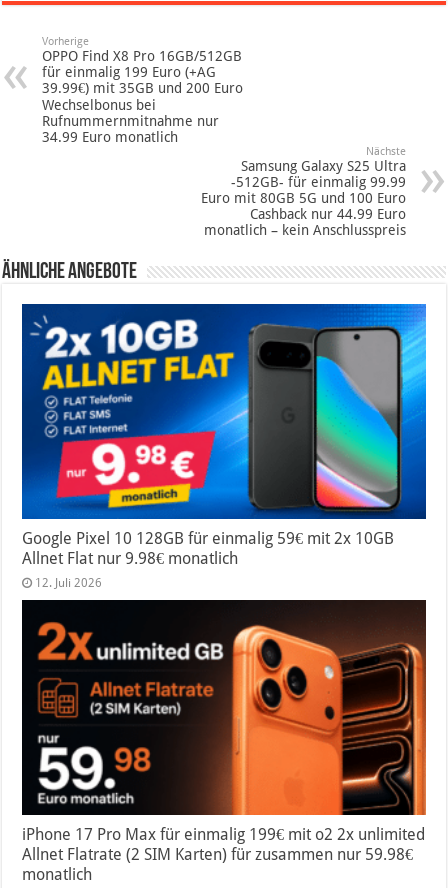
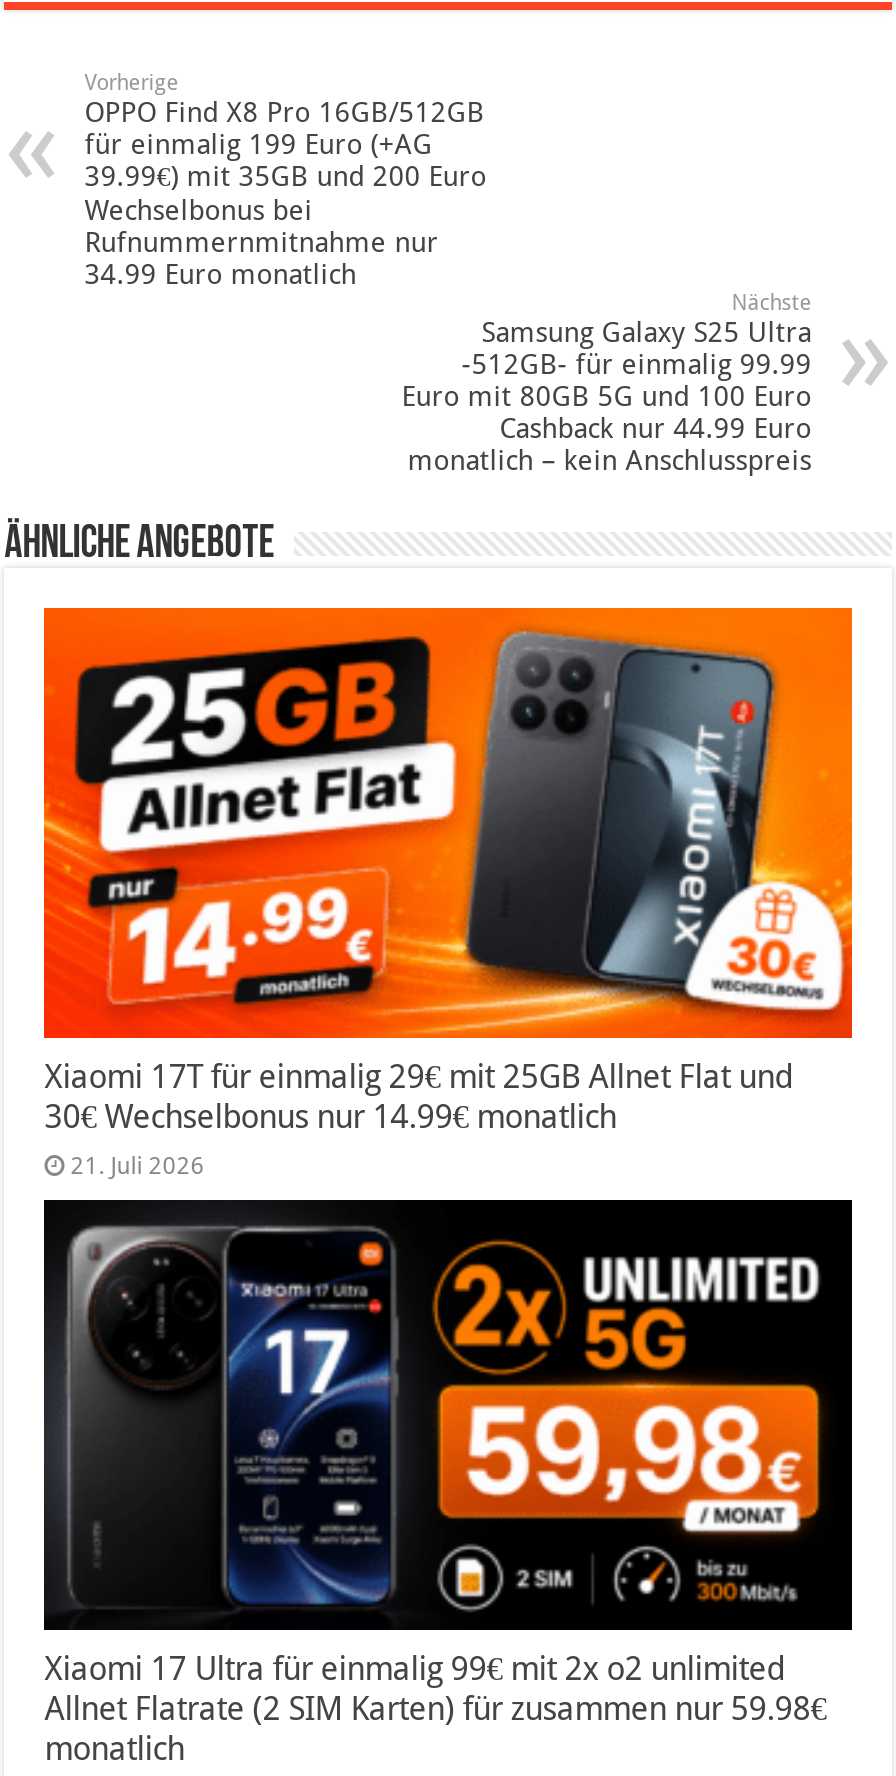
[21,303,427,590] [image] | Google Pixel 10 128GB für einmalig 59€ mit 2x 10GB | Allnet Flat nur 9.98€ monatlich | 12. Juli 2026 -> [42,606,854,1180] [image] | Xiaomi 17T für einmalig 29€ mit 25GB Allnet Flat und | 30€ Wechselbonus nur 14.99€ monatlich | 21. Juli 2026
[22,601,427,844] [image] | iPhone 17 Pro Max für einmalig 199€ mit o2 2x unlimited -> [44,1204,854,1688] [image] | Xiaomi 17 Ultra für einmalig 99€ mit 2x o2 unlimited

